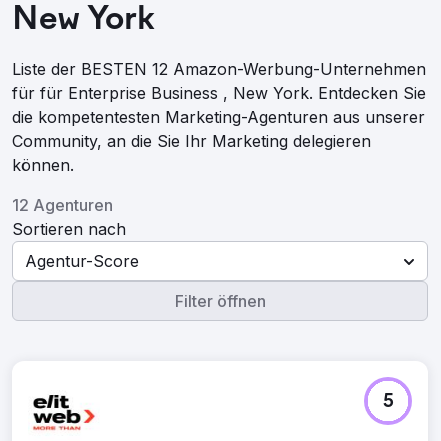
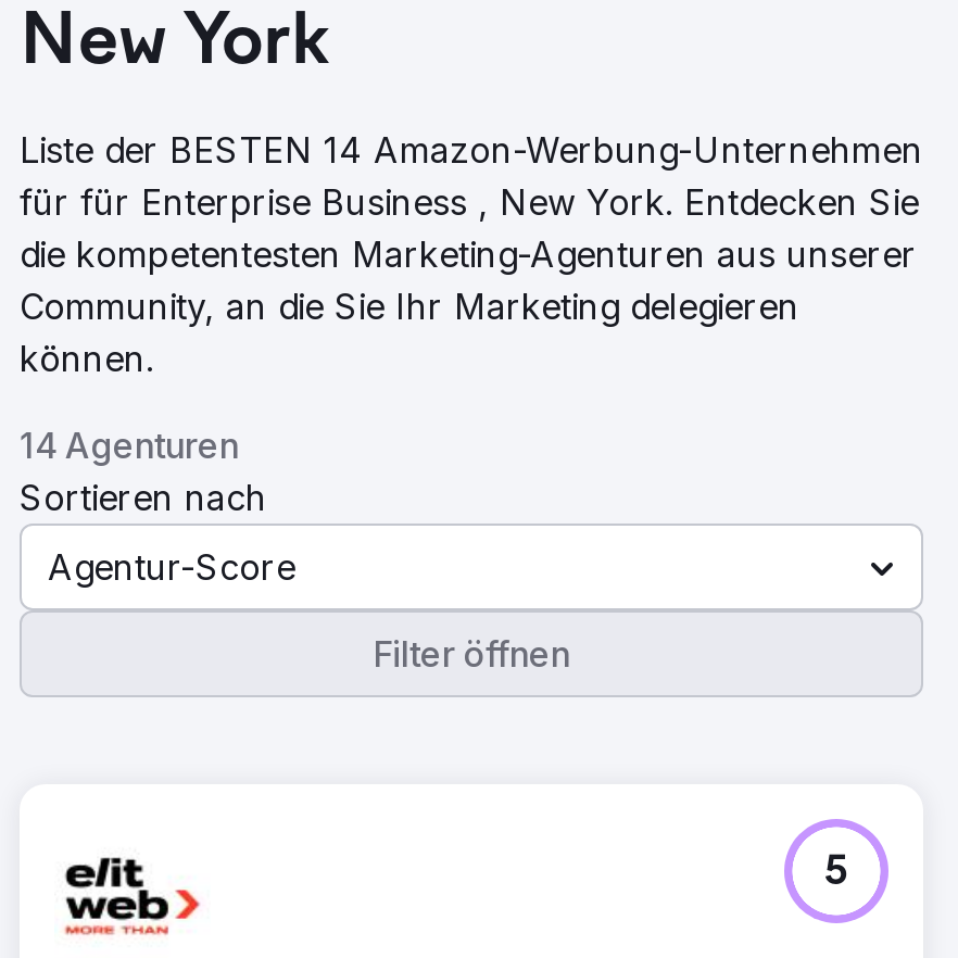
[12,59,426,79] Liste der BESTEN 12 Amazon-Werbung-Unternehmen -> [20,128,923,172] Liste der BESTEN 14 Amazon-Werbung-Unternehmen
[12,195,113,215] 12 Agenturen -> [20,424,239,467] 14 Agenturen

